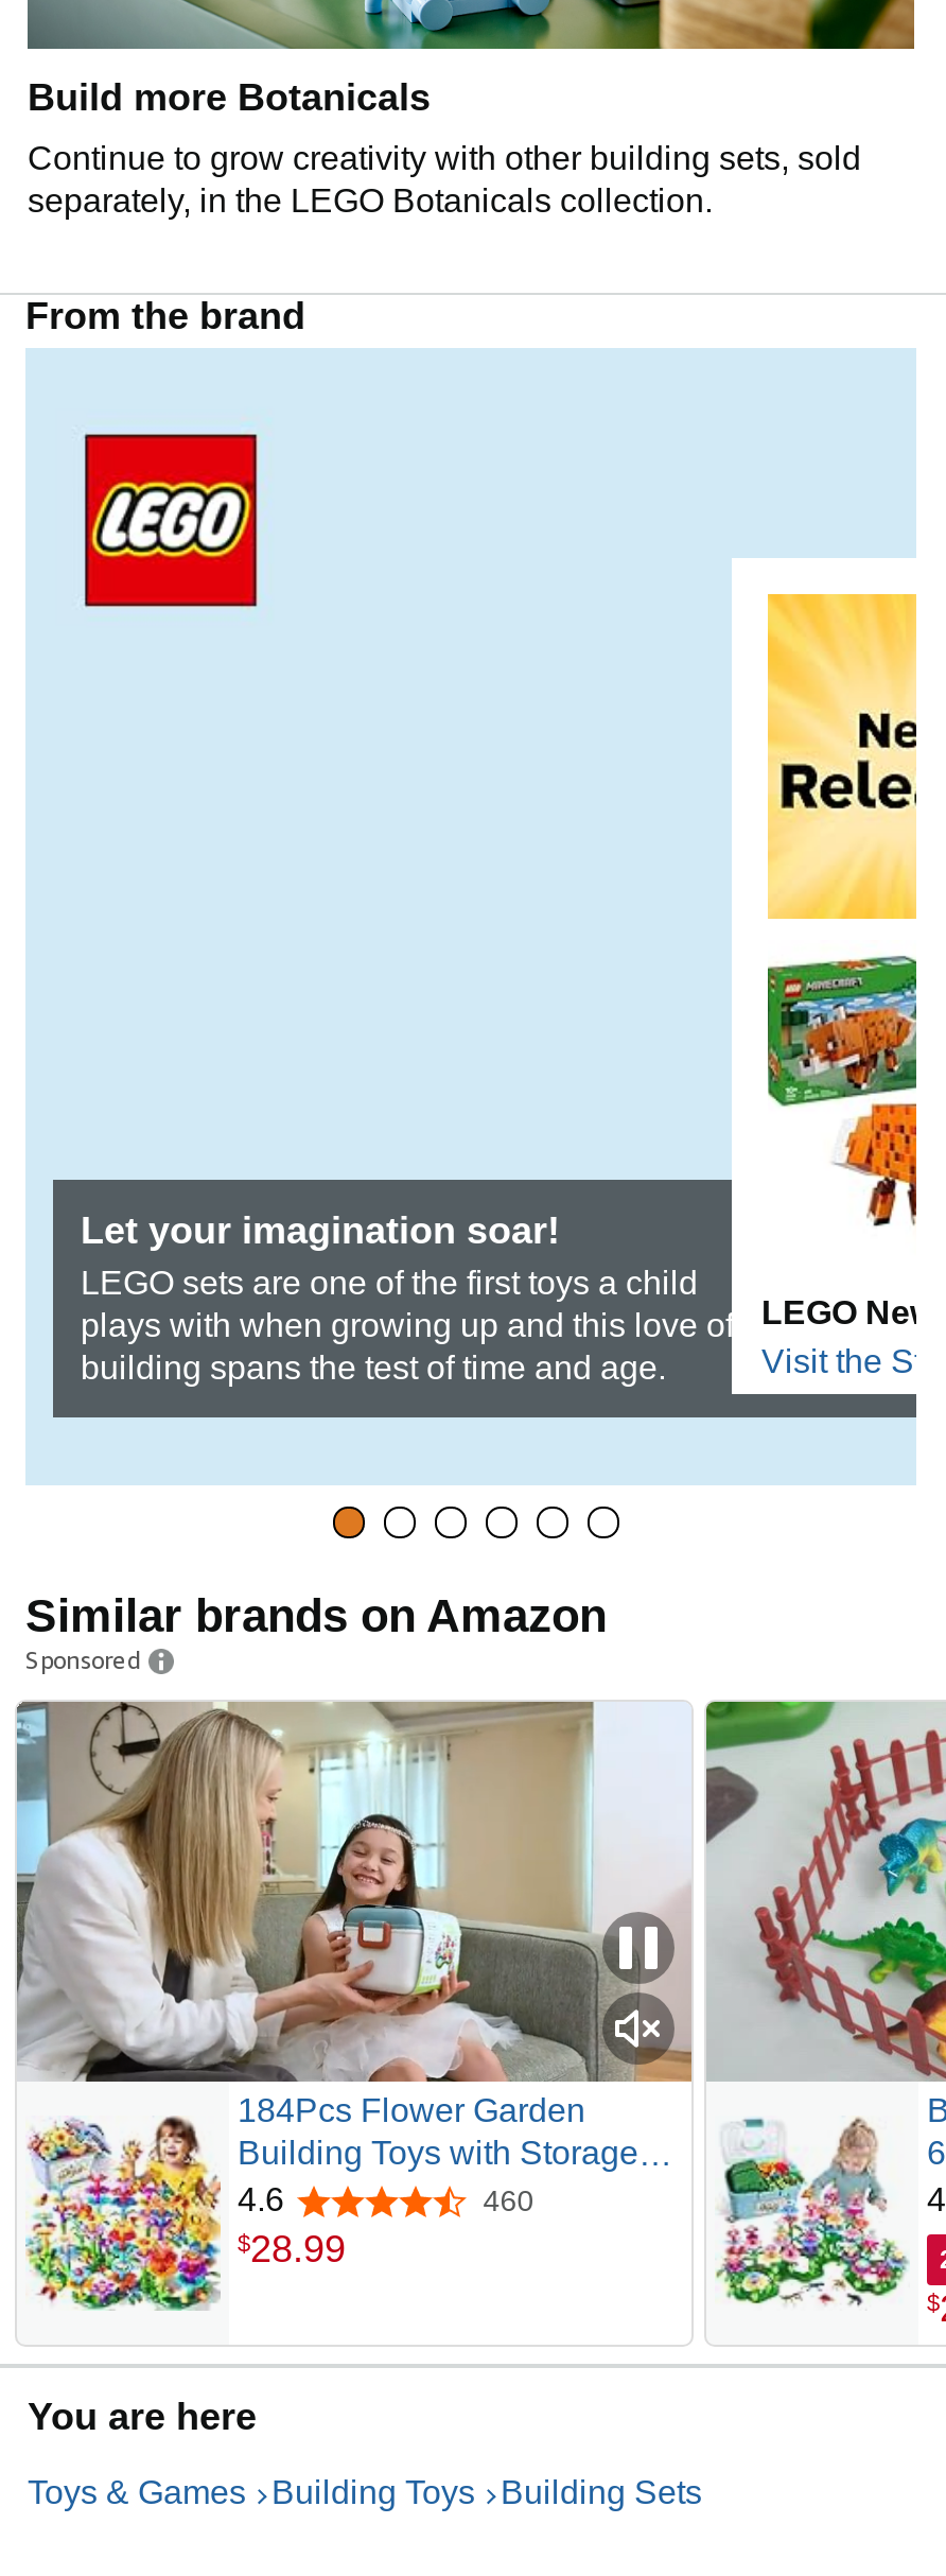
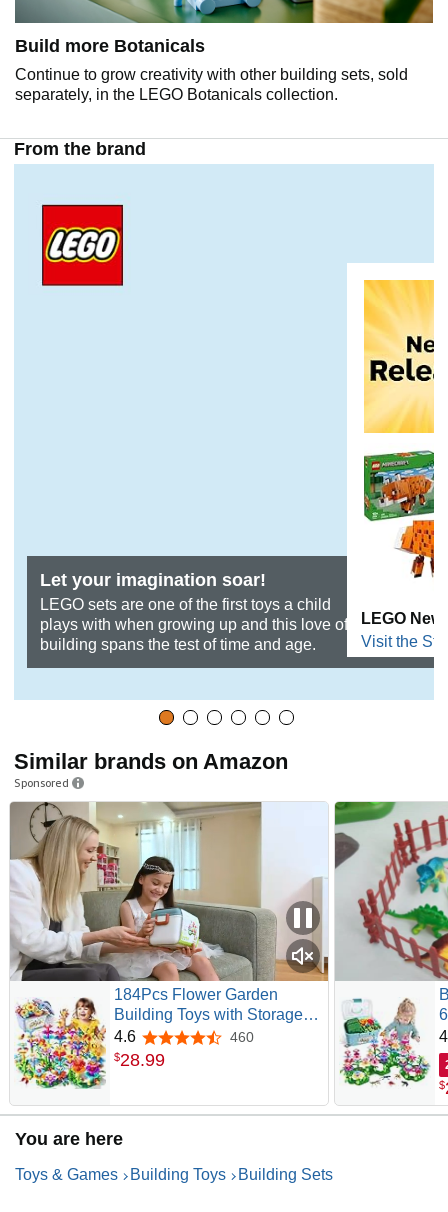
[15,1700,691,2084] [image] -> [9,802,328,982] [image]

